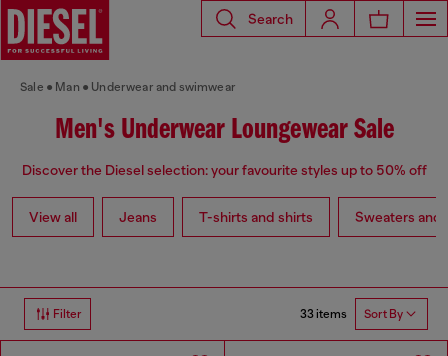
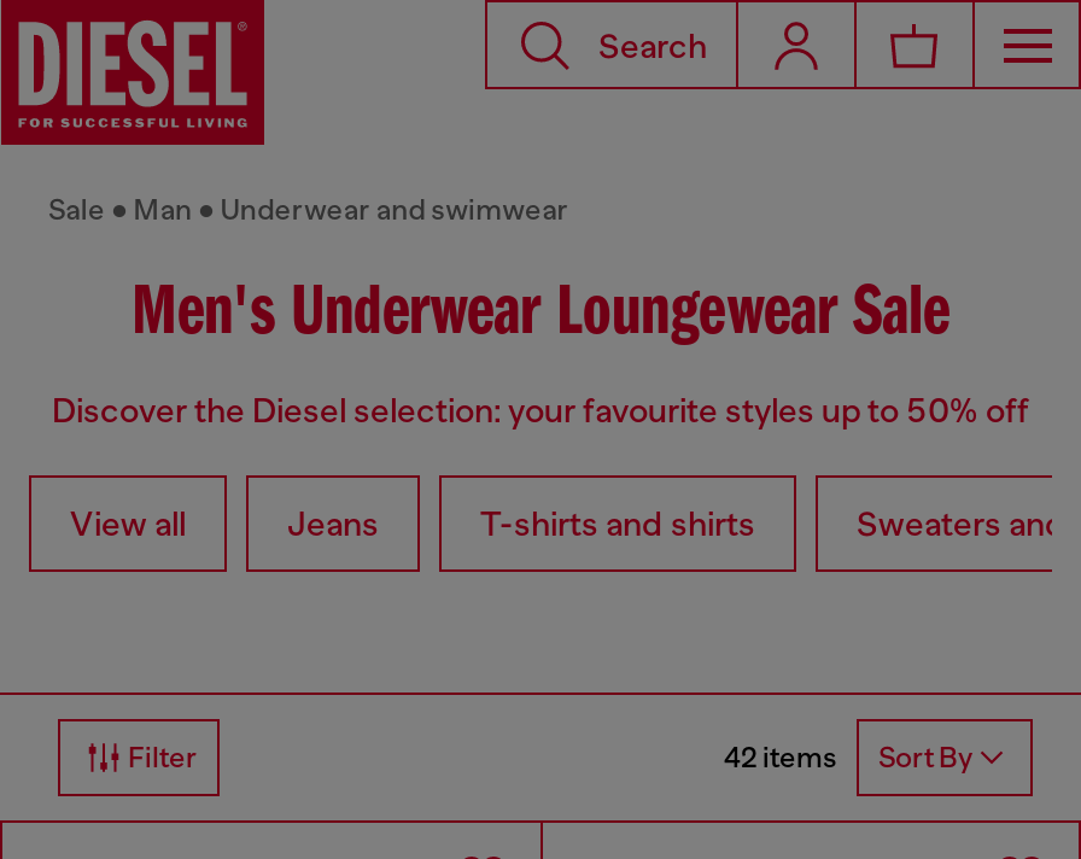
[300,307,403,321] 33 items Sort By -> [724,741,972,776] 42 items Sort By

